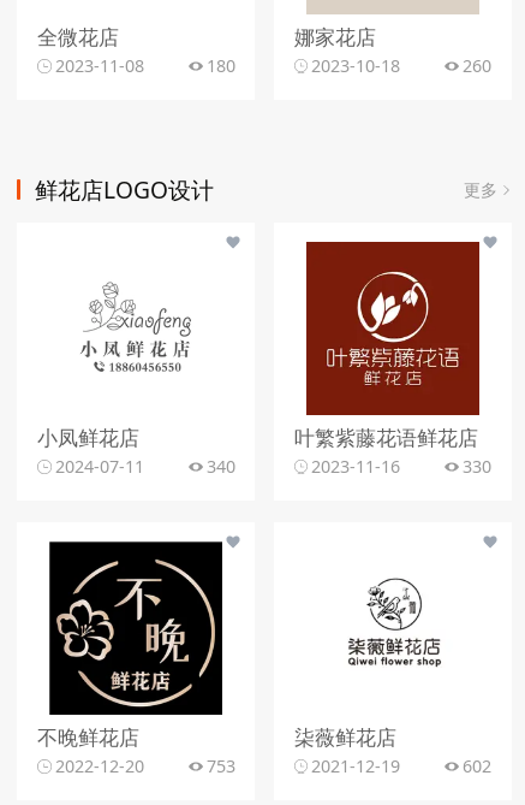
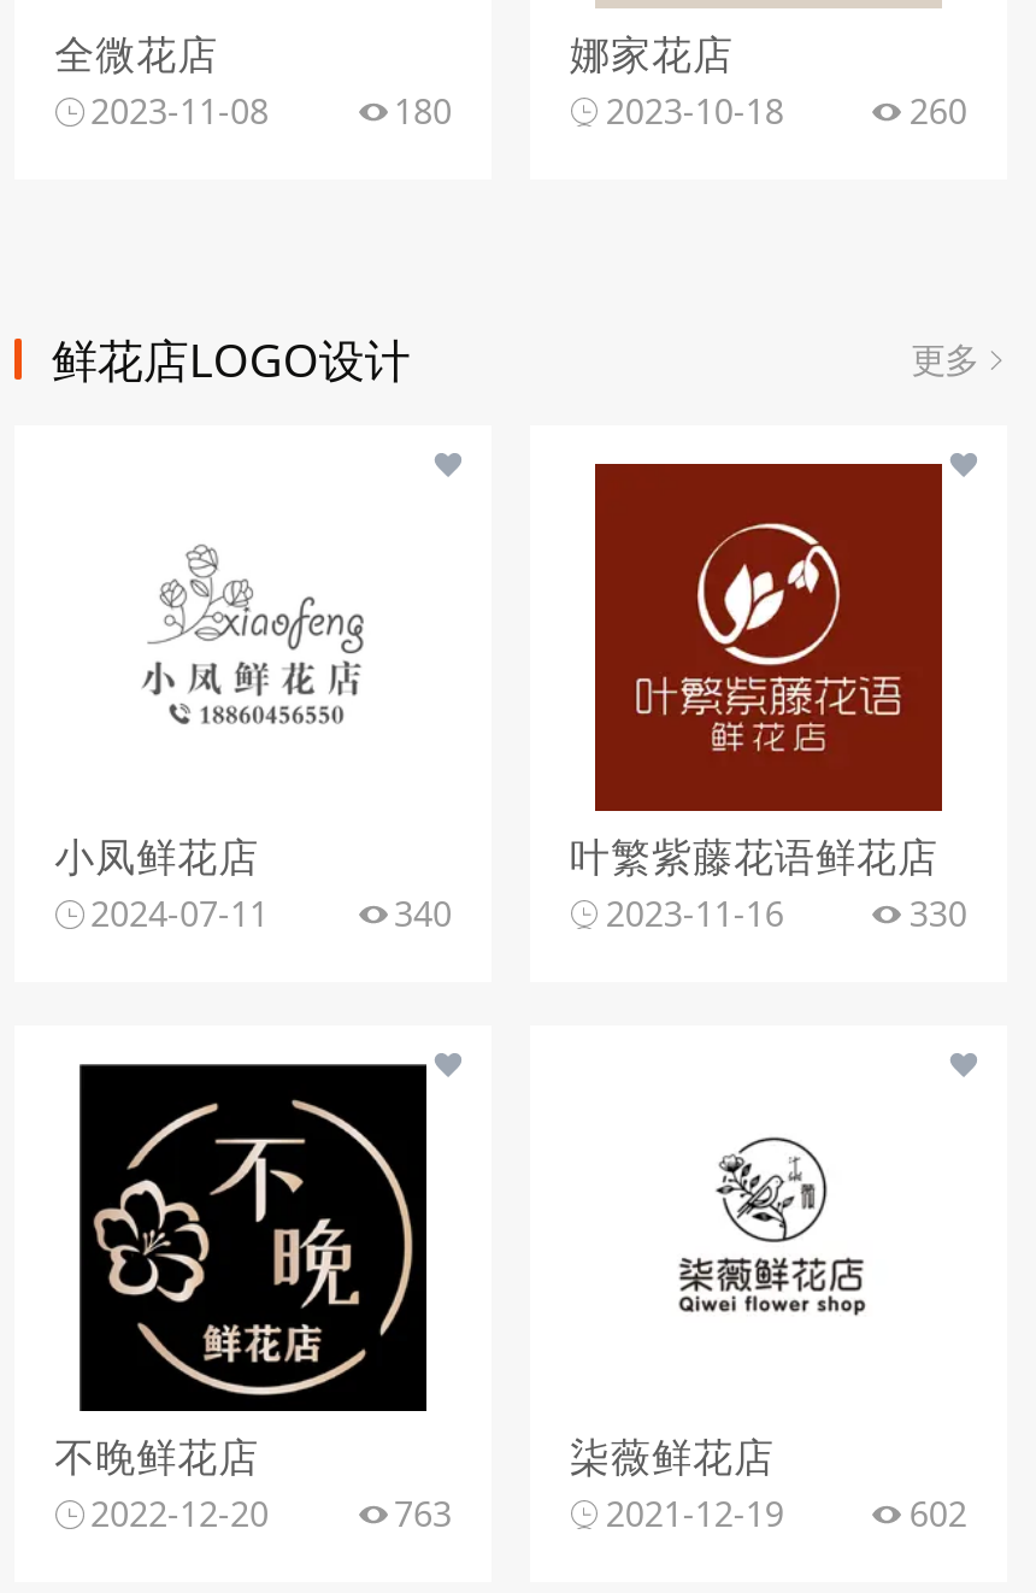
[206,754,235,777] 753 -> [394,1490,452,1535] 763

